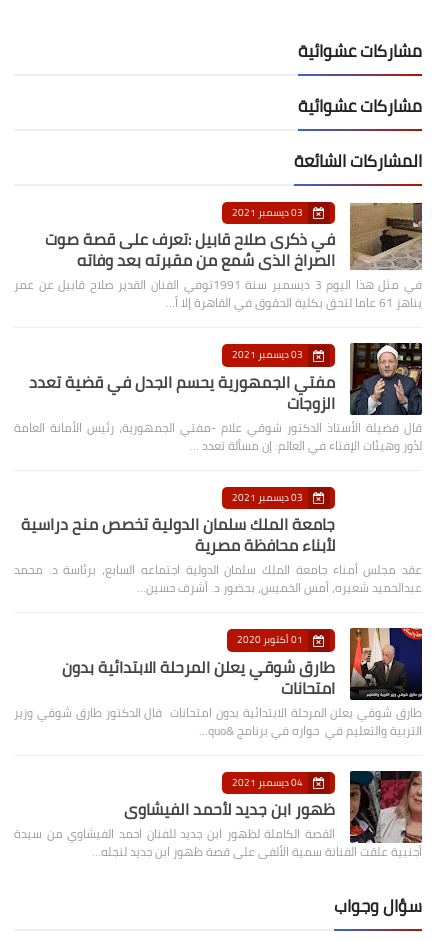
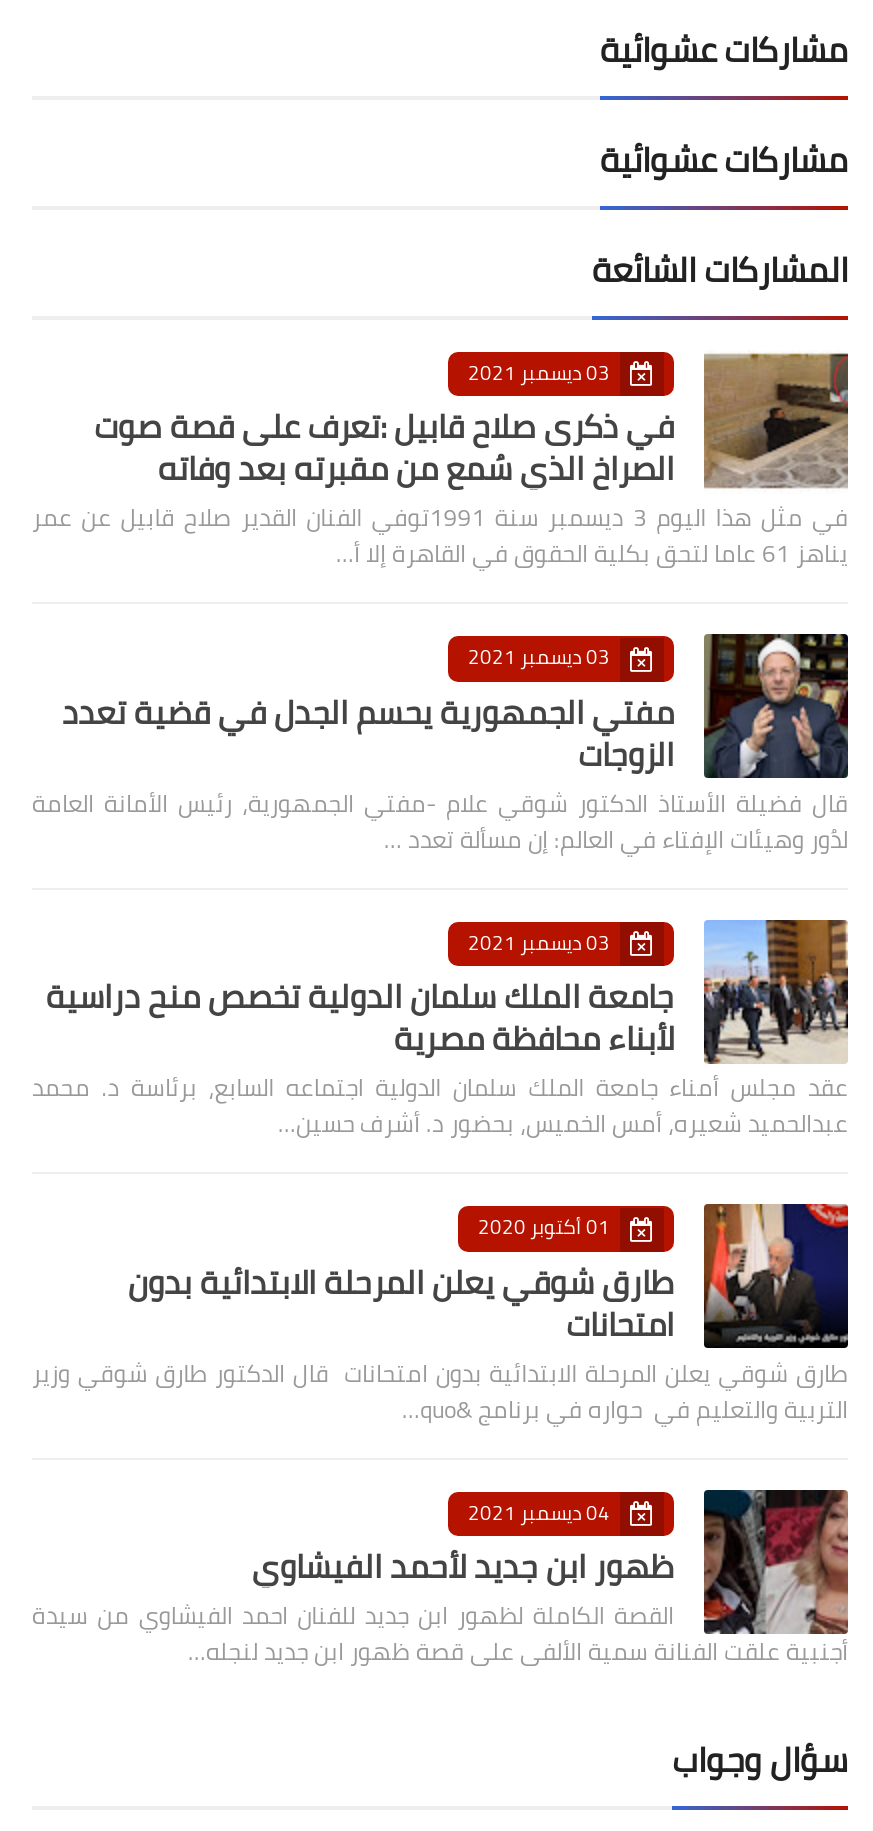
none -> [702,918,850,1060] [image]

